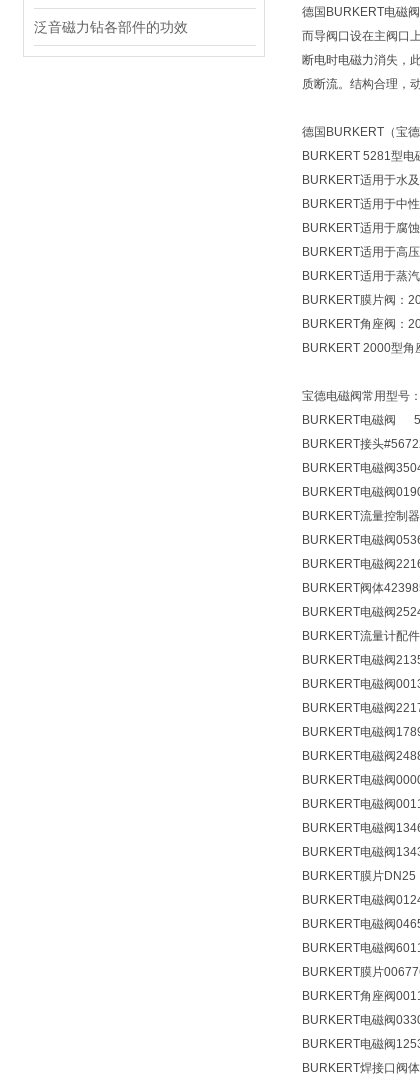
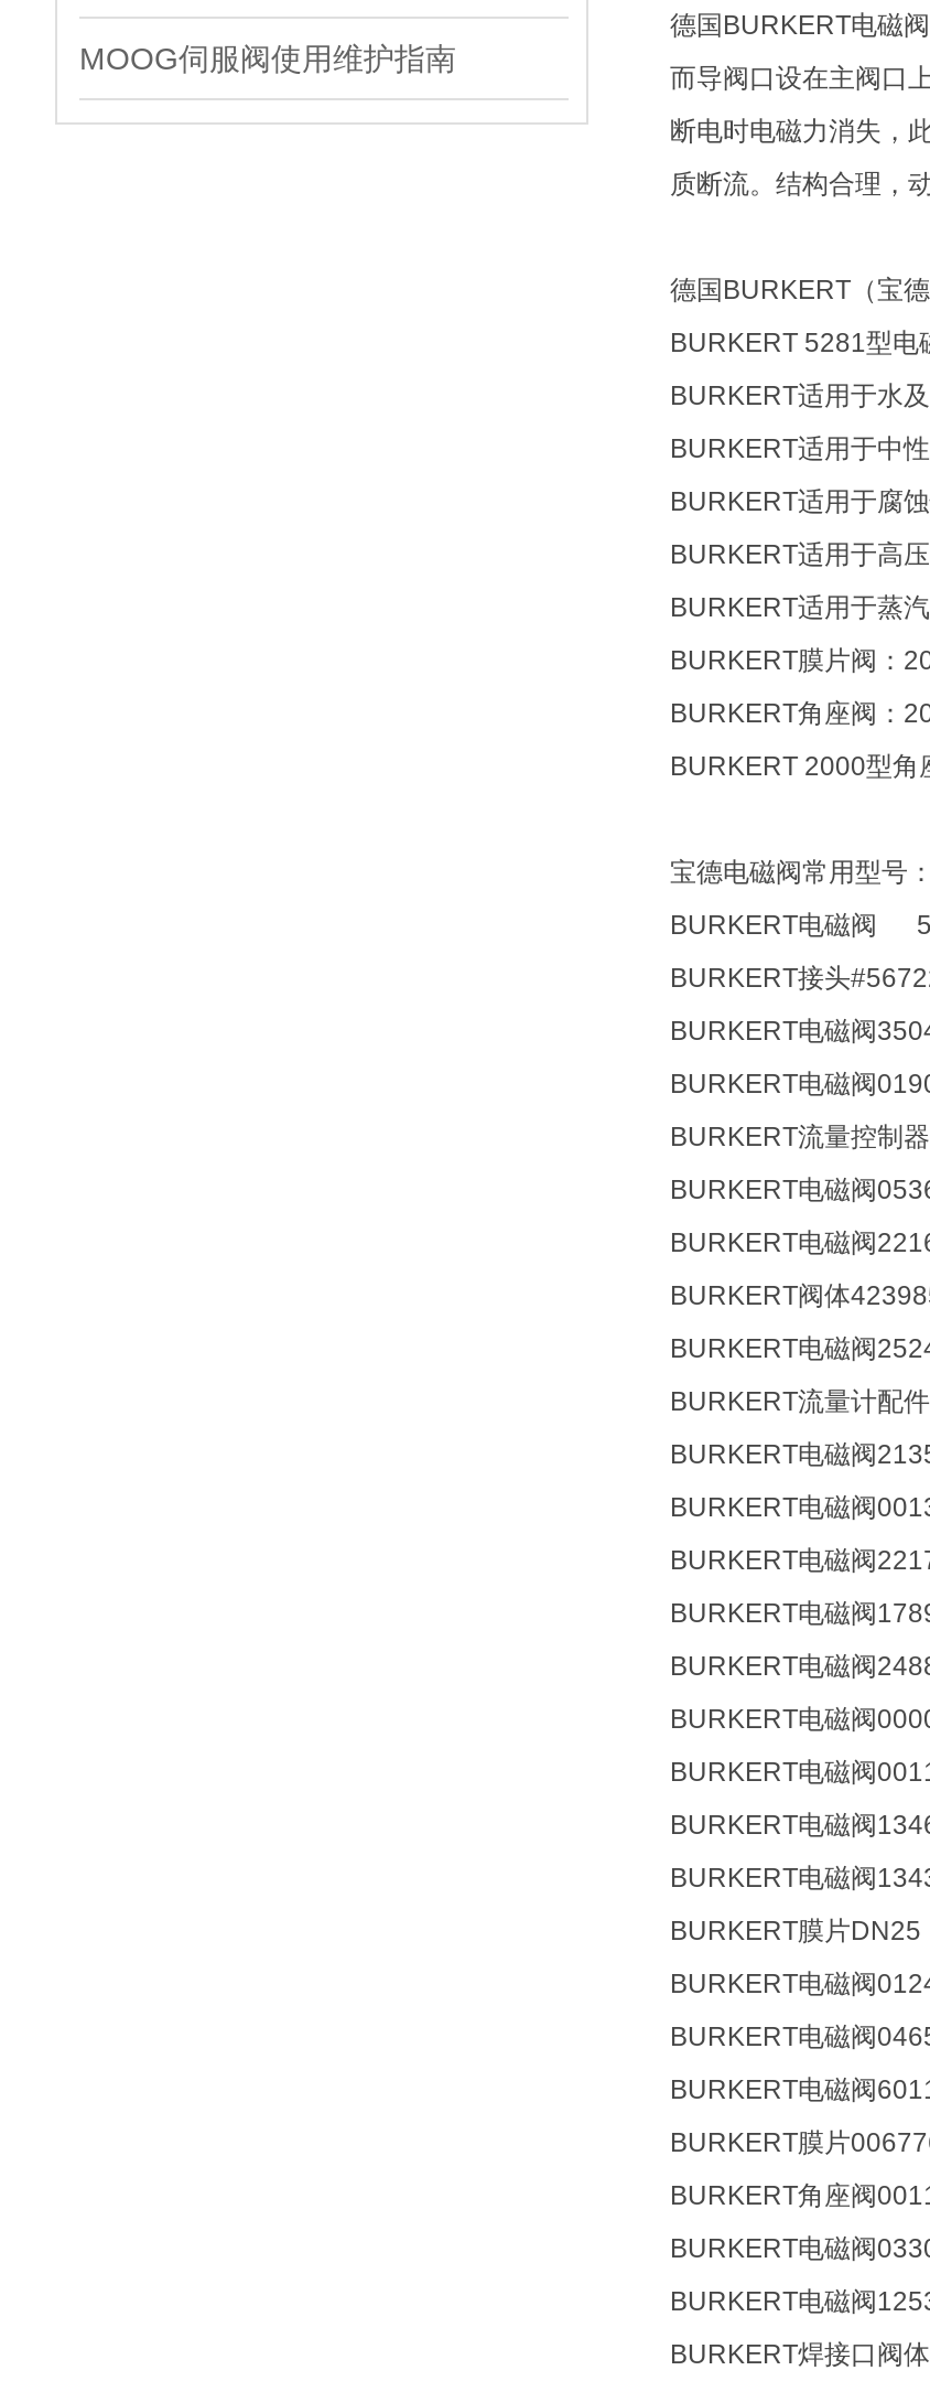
[34,19,188,35] 泛音磁力钻各部件的功效 -> [79,41,456,76] MOOG伺服阀使用维护指南

